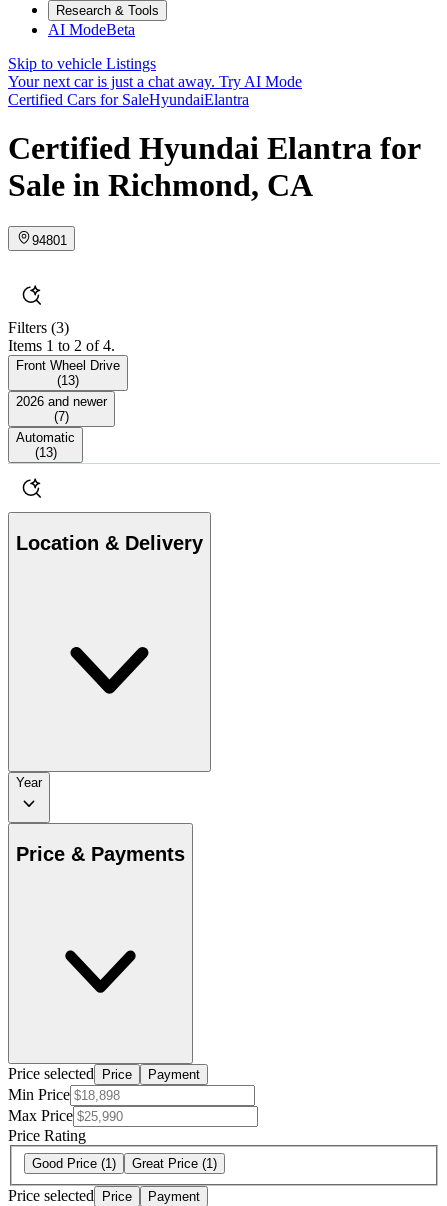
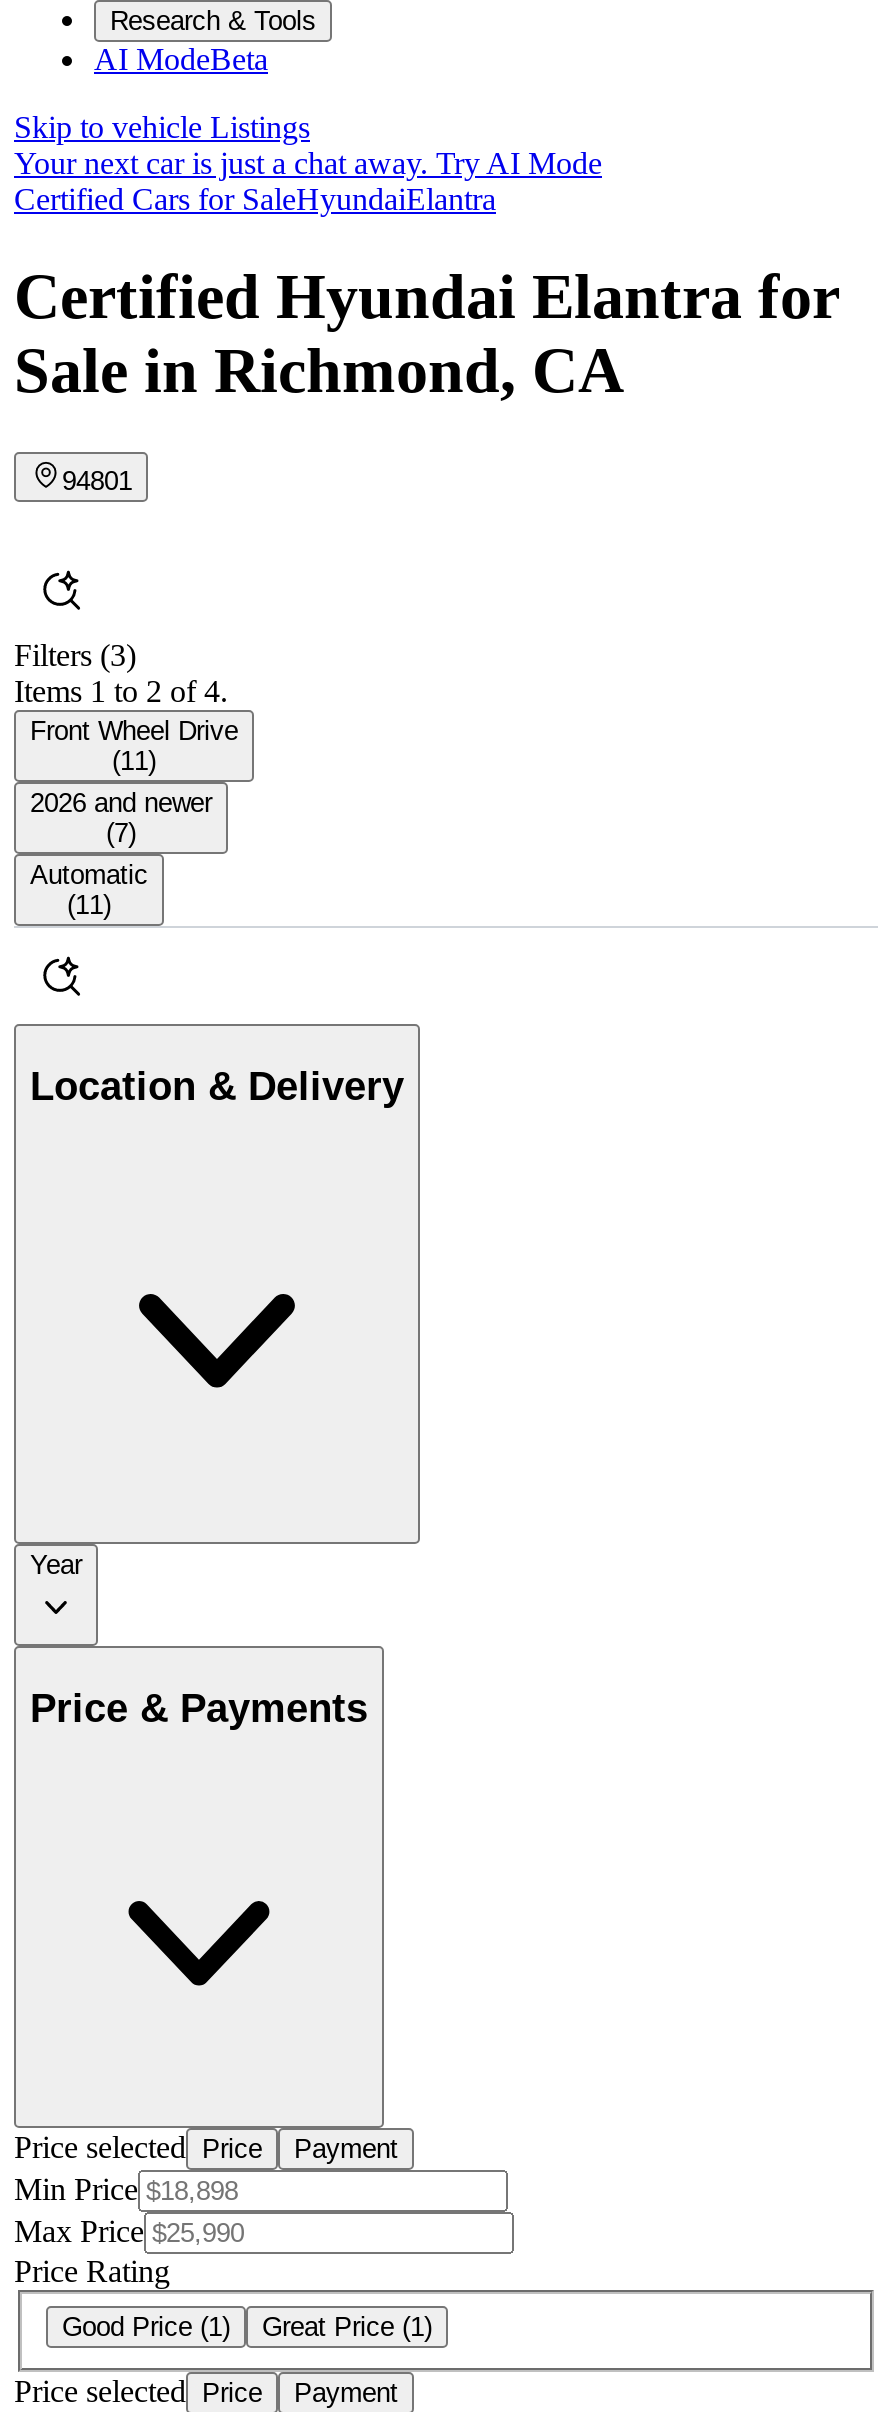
[57,373,79,388] (13) -> [112,746,156,776] (11)
[34,445,56,460] (13) -> [67,890,111,920] (11)

